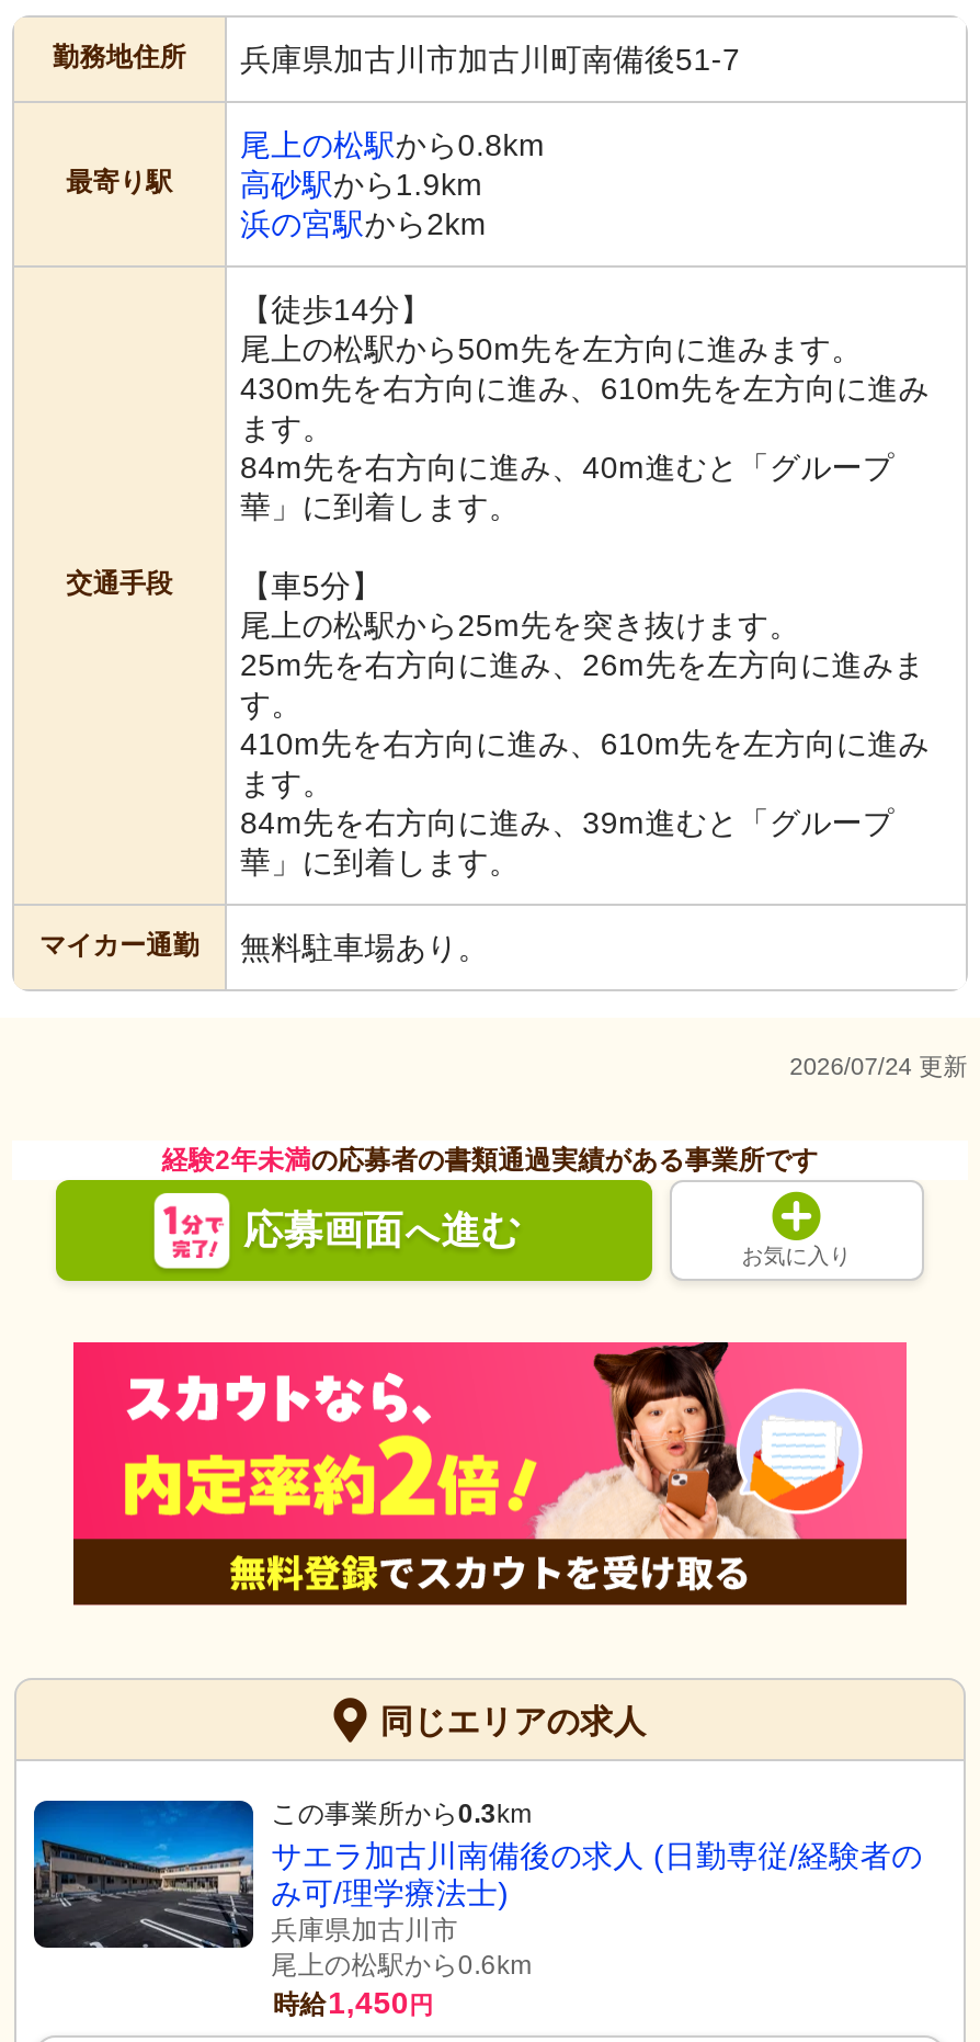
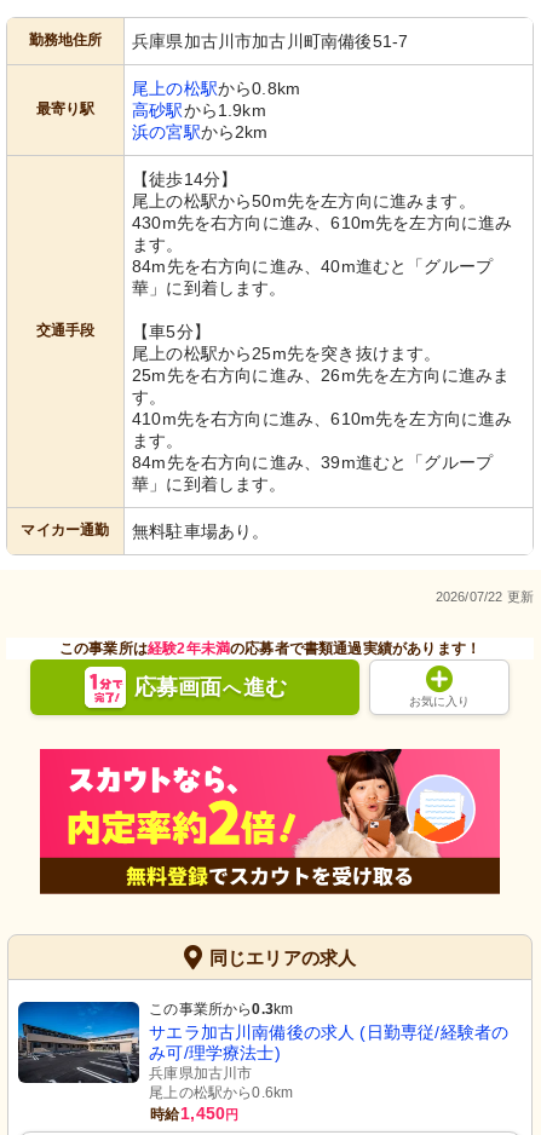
[790,1053,968,1080] 2026/07/24 更新 -> [435,590,534,604] 2026/07/22 更新
[162,1145,818,1176] 経験2年未満の応募者の書類通過実績がある事業所です -> [59,640,481,657] この事業所は経験2年未満の応募者で書類通過実績があります！

